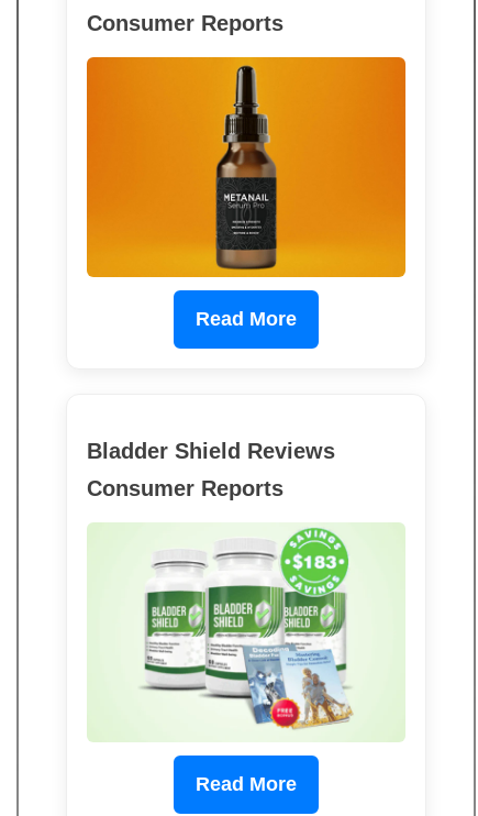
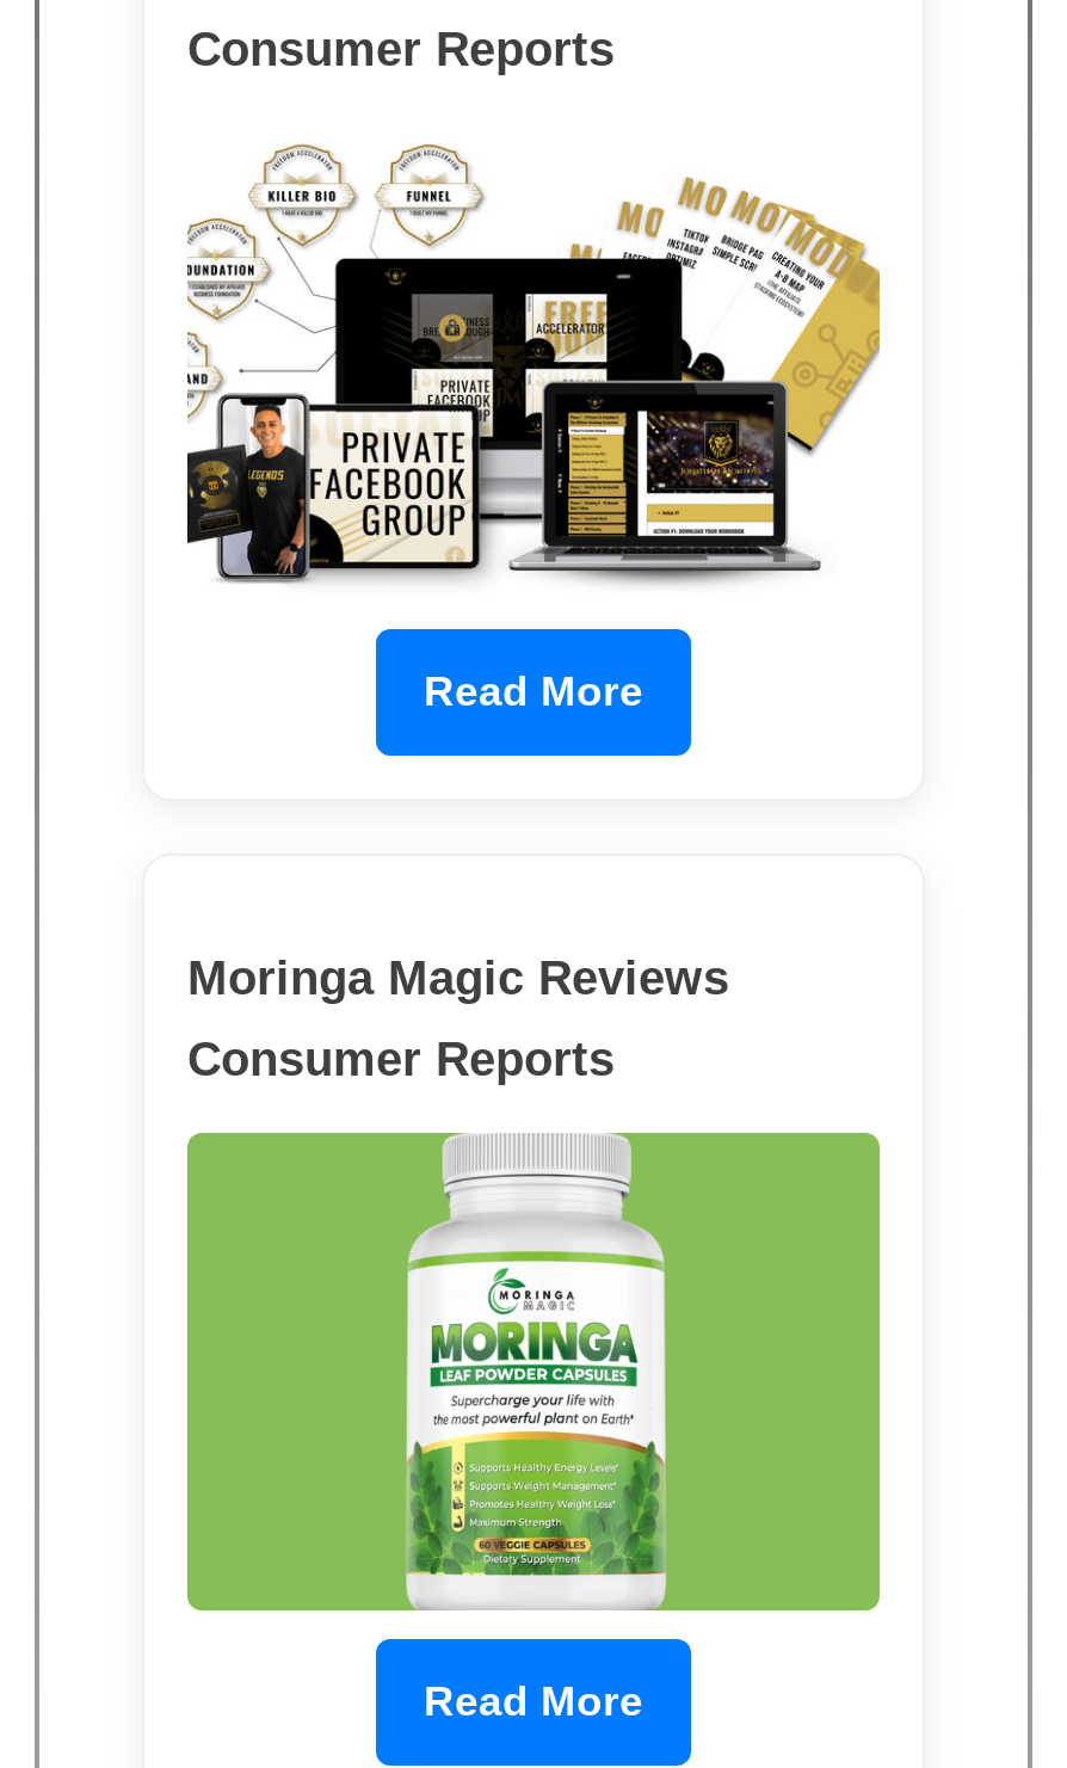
[86,56,407,278] [image] -> [185,123,880,600] [image]
[87,439,335,463] Bladder Shield Reviews -> [187,952,729,1004] Moringa Magic Reviews
[88,522,404,742] [image] -> [187,1131,880,1613] [image]

